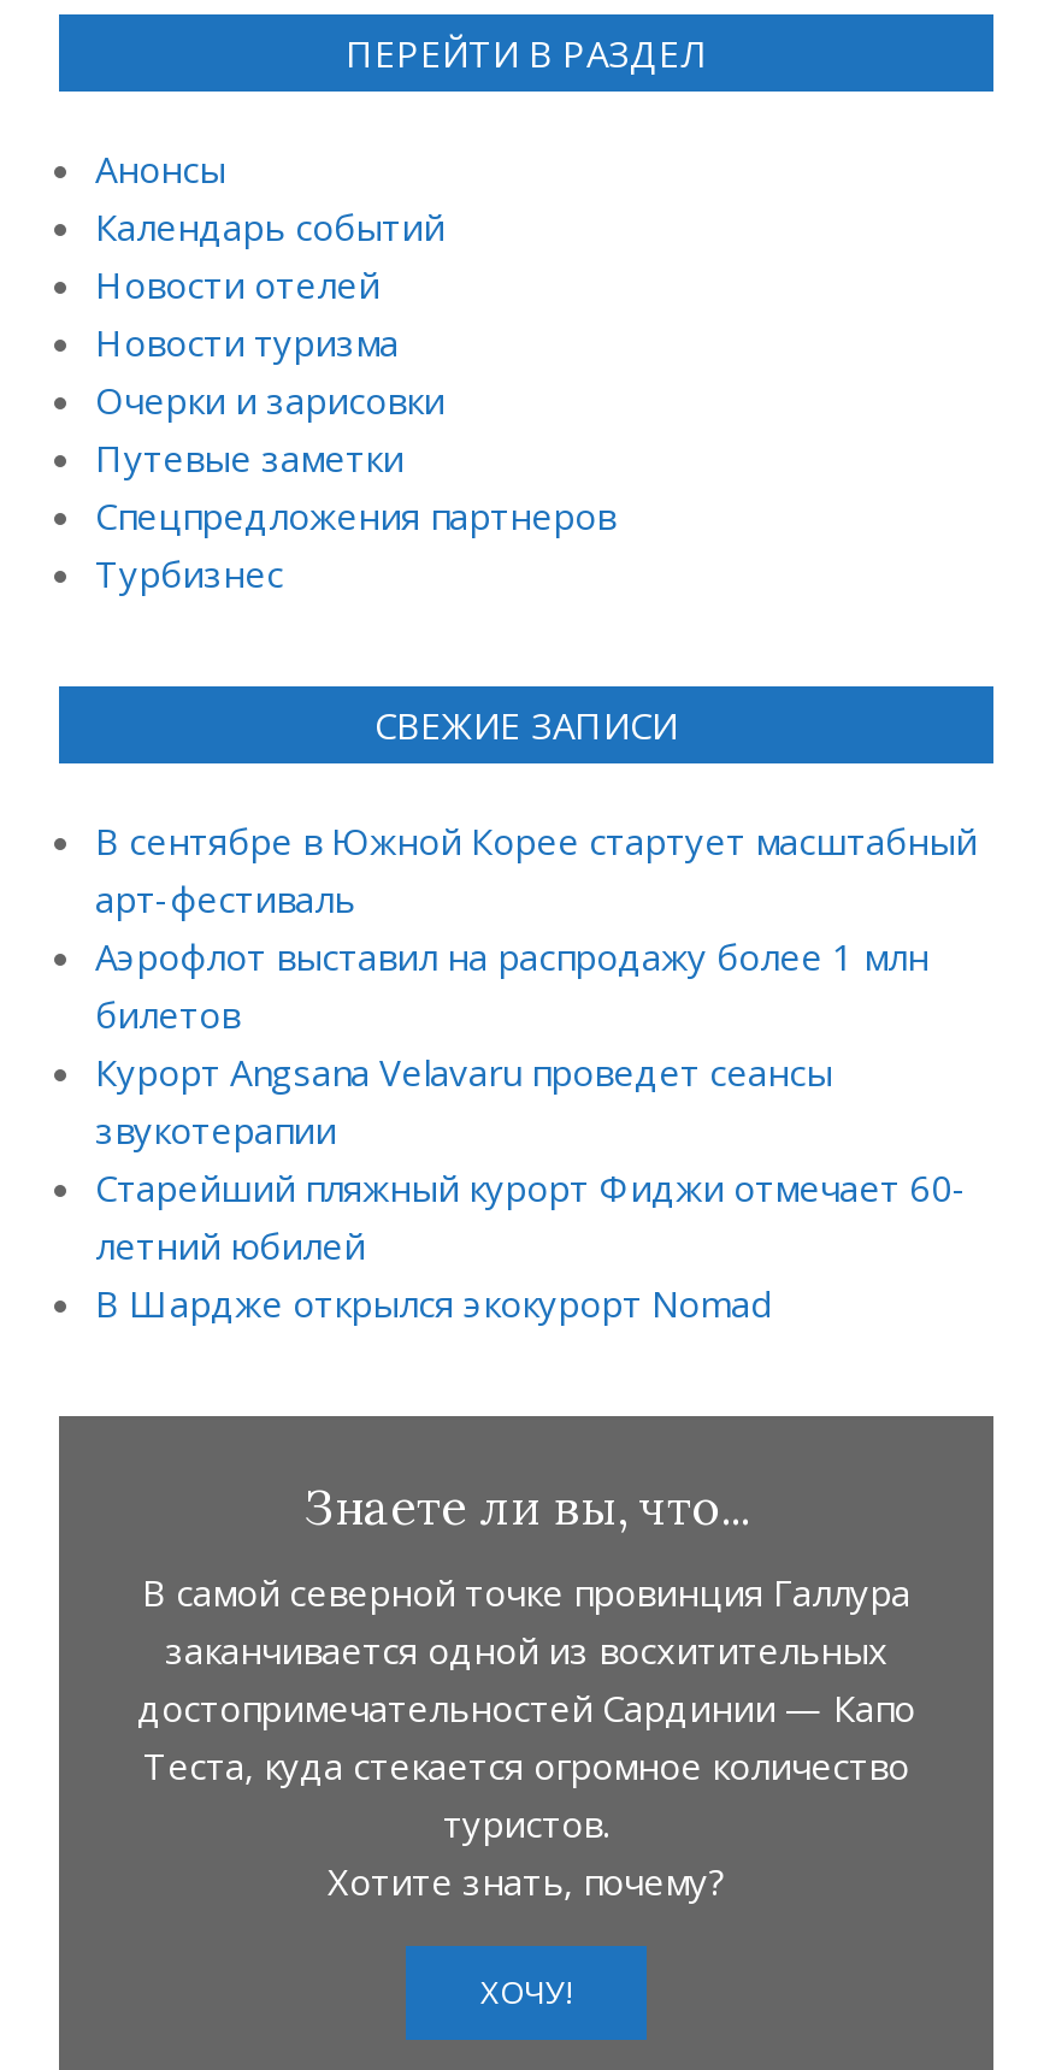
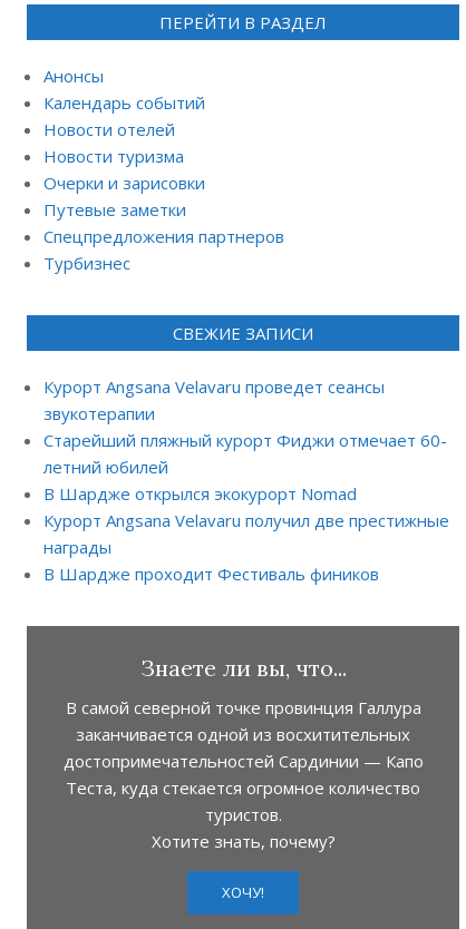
[95,815,977,1037] В сентябре в Южной Корее стартует масштабный | арт-фестиваль | Аэрофлот выставил на распродажу более 1 млн | билетов -> none
moved [95,1046,967,1268] -> [43,375,447,478]: Курорт Angsana Velavaru проведет сеансы | звукотерапии | Старейший пляжный курорт Фиджи отмечает 60- | летний юбилей
none -> [43,509,449,585] Курорт Angsana Velavaru получил две престижные | награды | В Шардже проходит Фестиваль фиников

